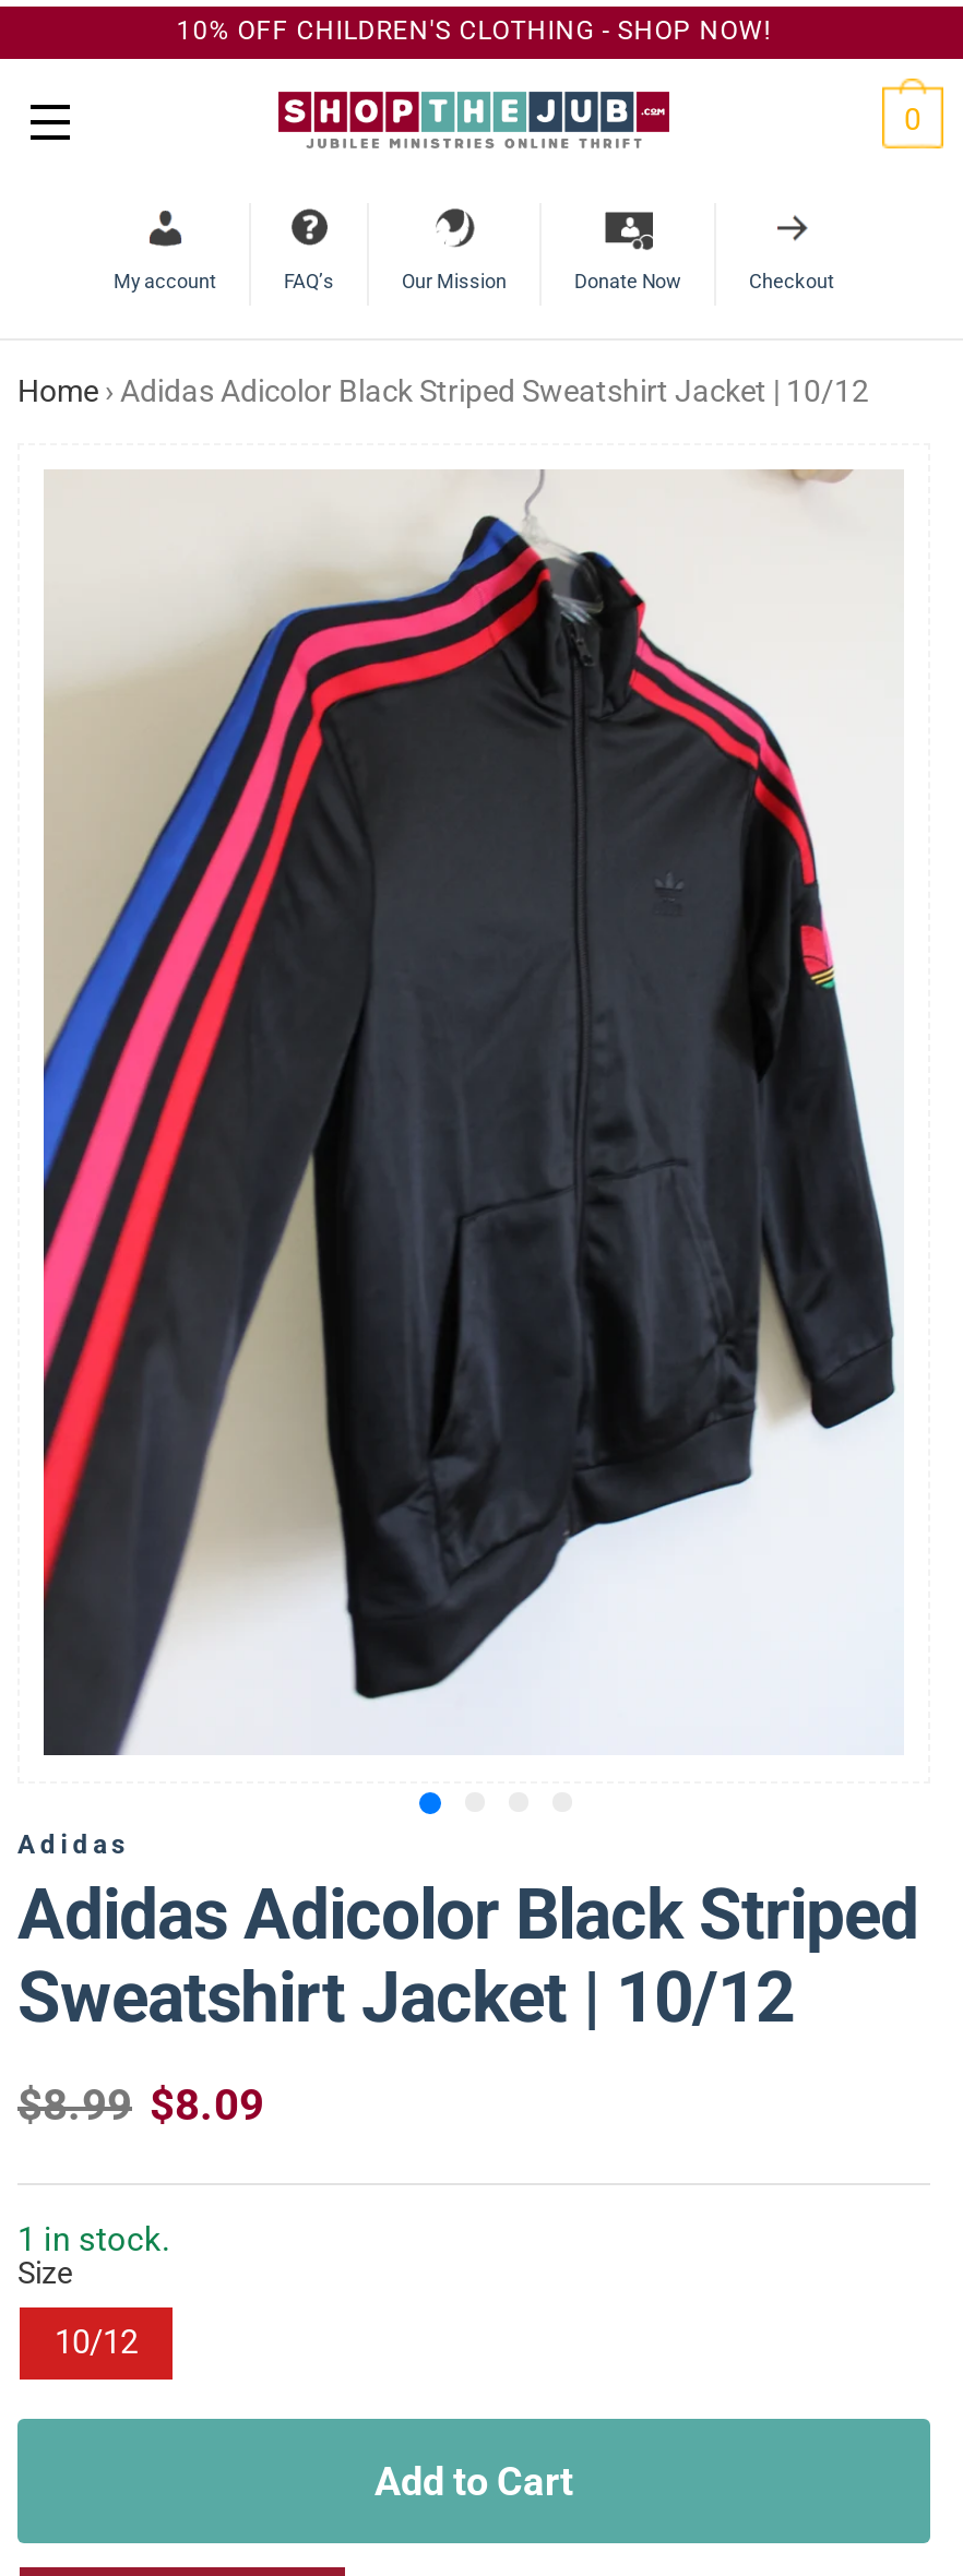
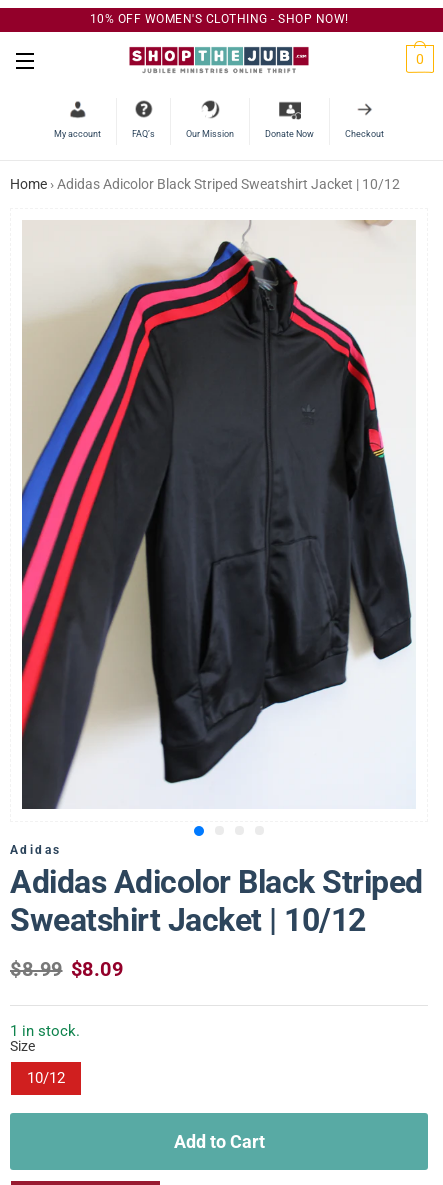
[176,15,771,46] 10% OFF CHILDREN'S CLOTHING - SHOP NOW! -> [89,12,348,26] 10% OFF WOMEN'S CLOTHING - SHOP NOW!

